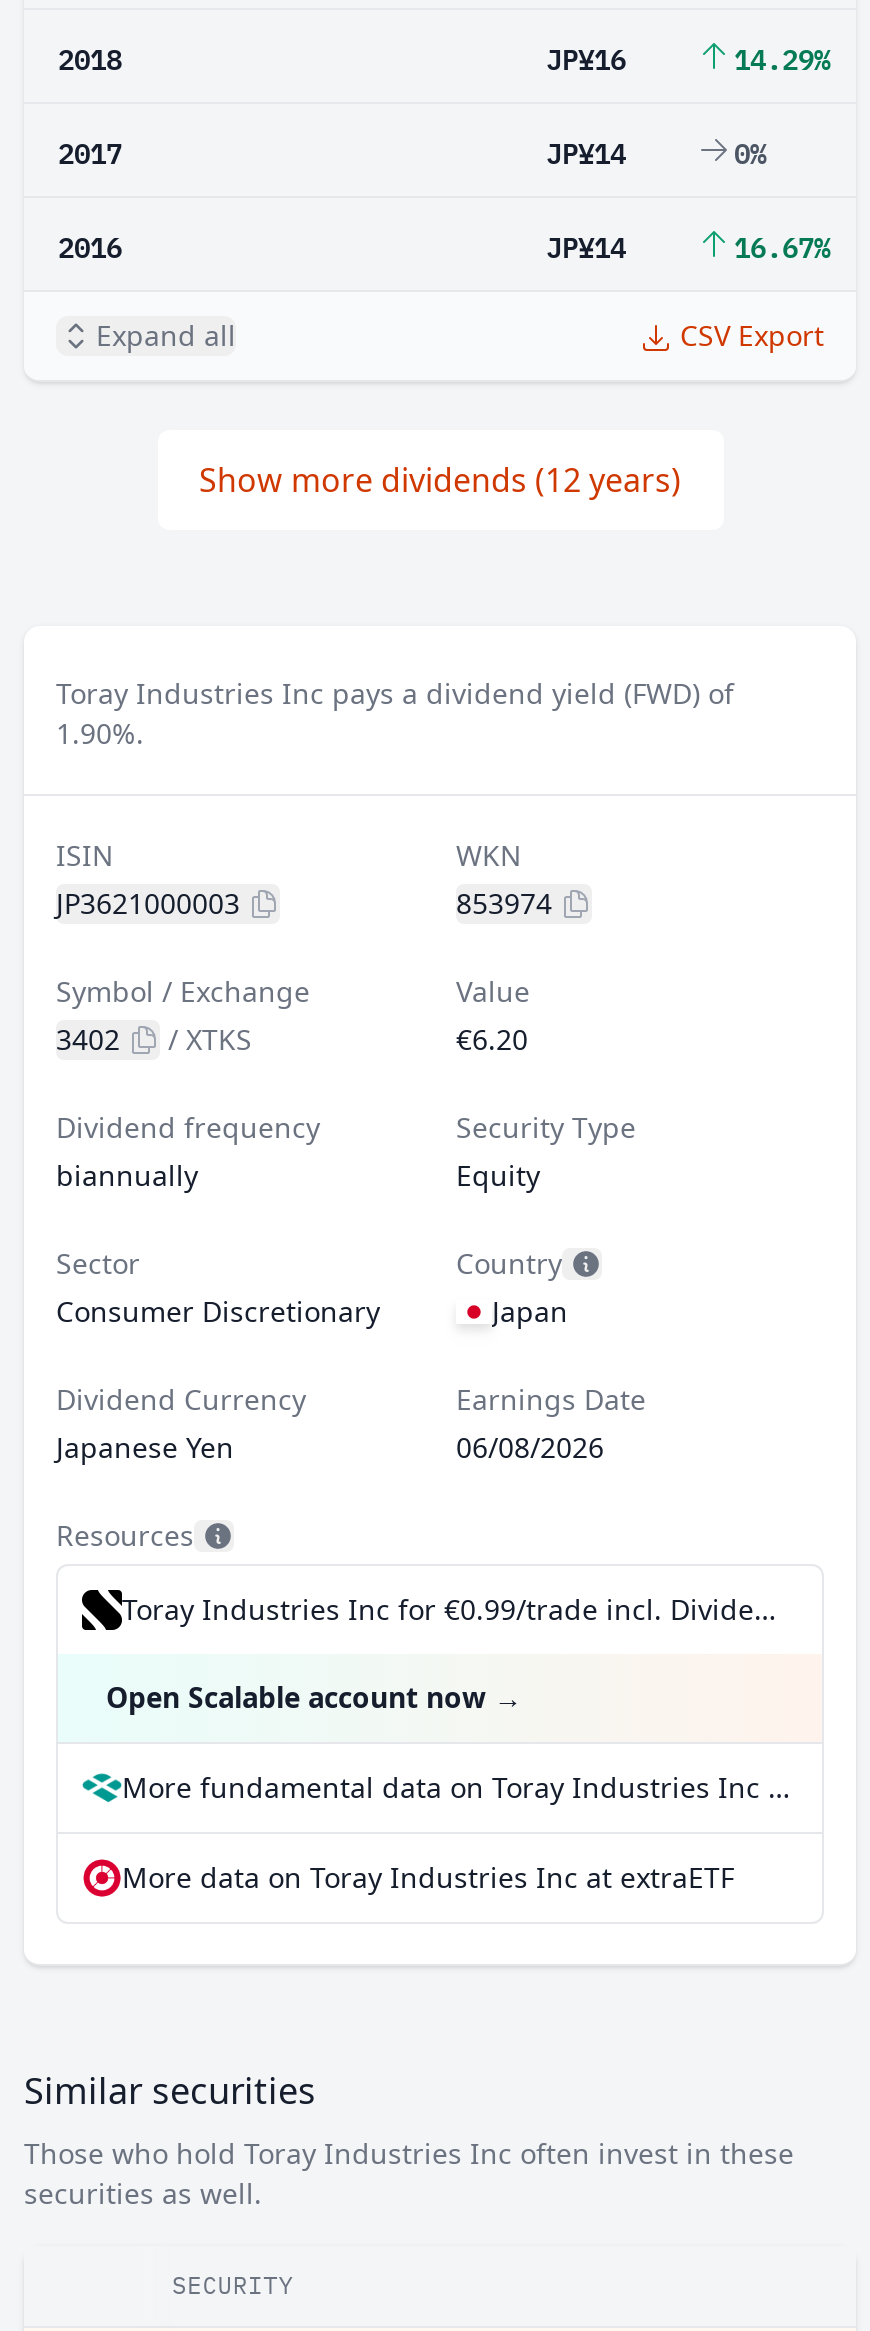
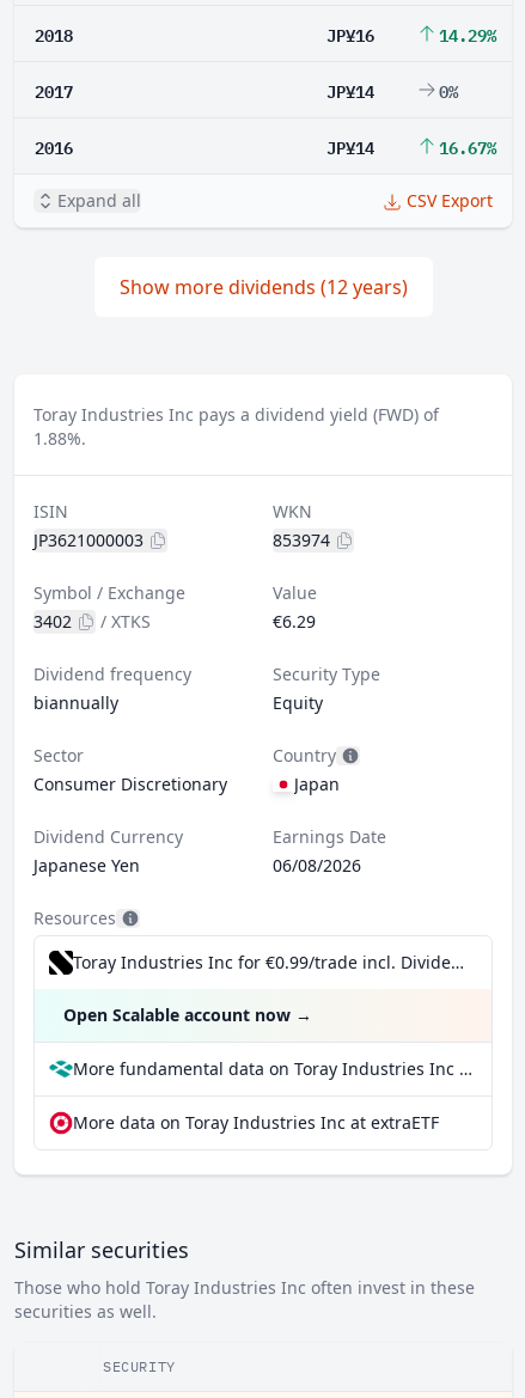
[56,714,144,752] 1.90%. -> [33,427,86,450] 1.88%.
[456,1020,528,1058] €6.20 -> [273,610,316,633] €6.29

